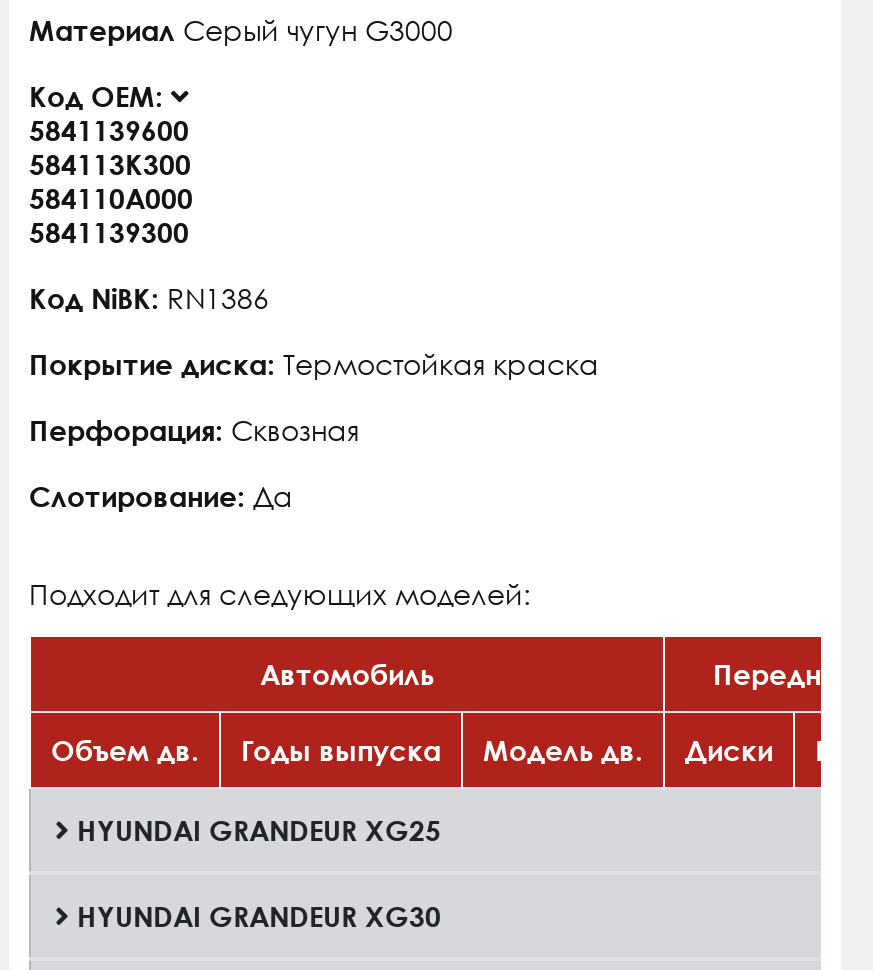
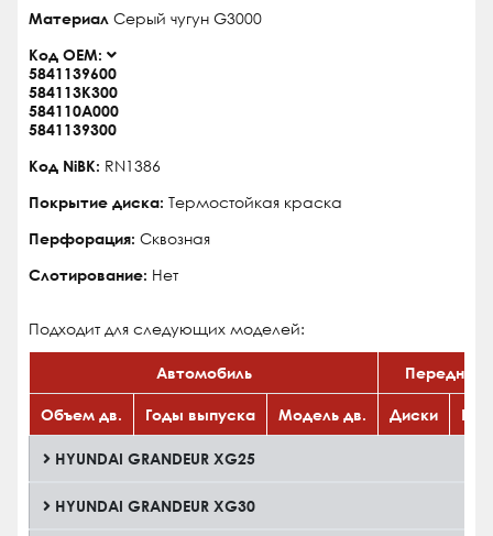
[29,479,293,513] Слотирование: Да -> [29,265,178,284] Слотирование: Нет

